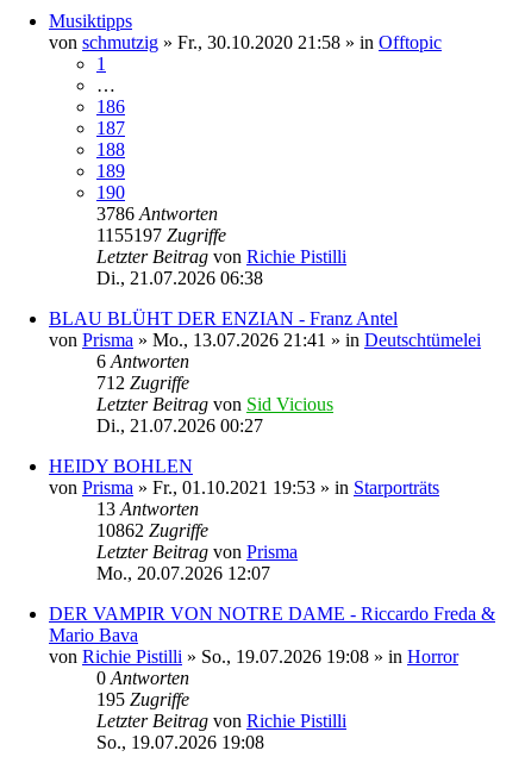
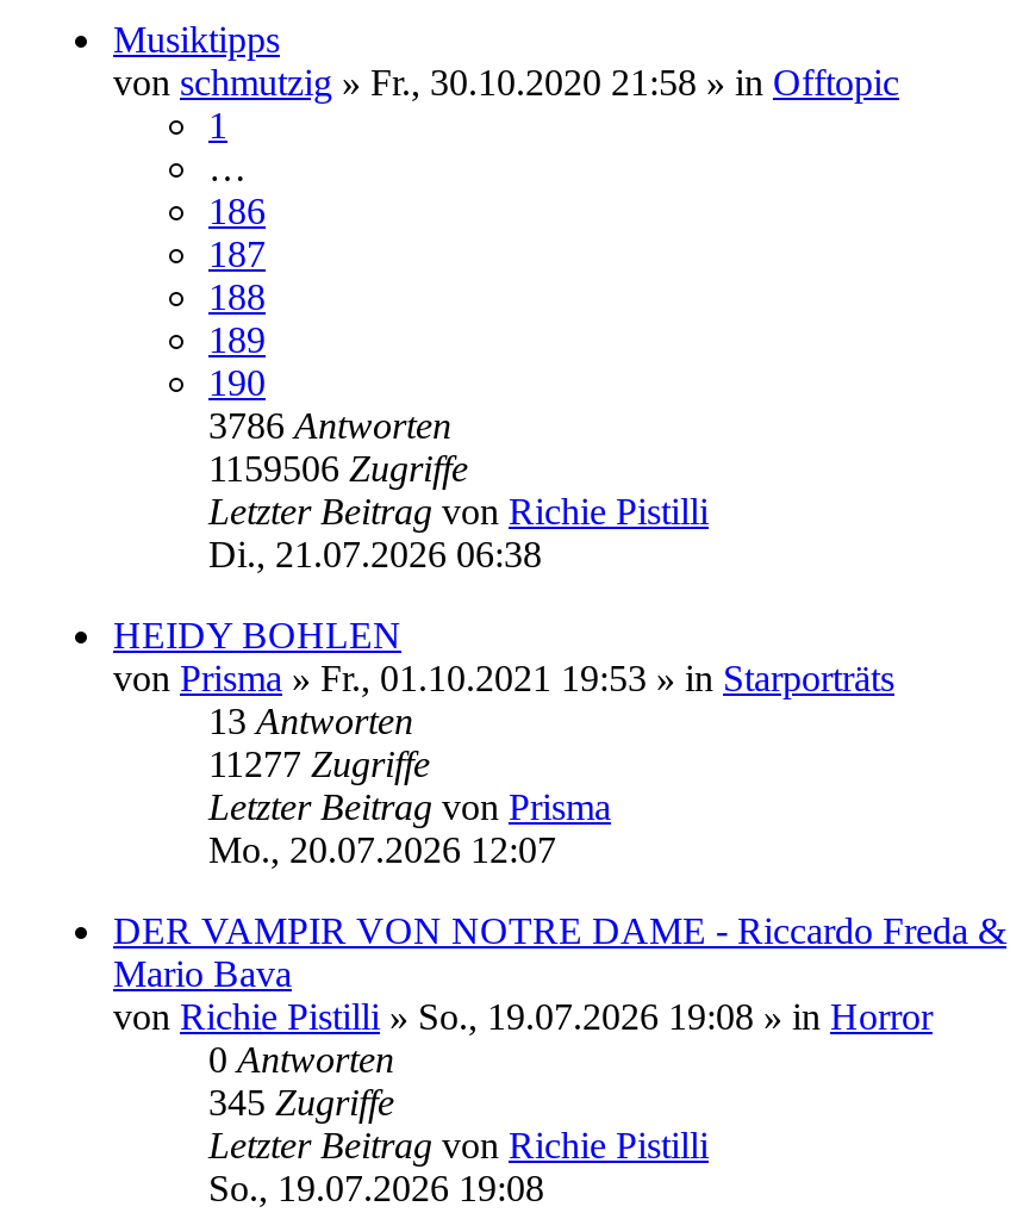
[96,225,226,245] 1155197 Zugriffe -> [208,448,468,488] 1159506 Zugriffe
[49,308,481,436] BLAU BLÜHT DER ENZIAN - Franz Antel | von Prisma» Mo., 13.07.2026 21:41» in Deutschtümelei | 6 Antworten | 712 Zugriffe | Letzter Beitrag von Sid Vicious | Di., 21.07.2026 00:27 -> none
[96,520,208,540] 10862 Zugriffe -> [208,743,430,784] 11277 Zugriffe
[96,689,189,709] 195 Zugriffe -> [208,1082,394,1122] 345 Zugriffe

